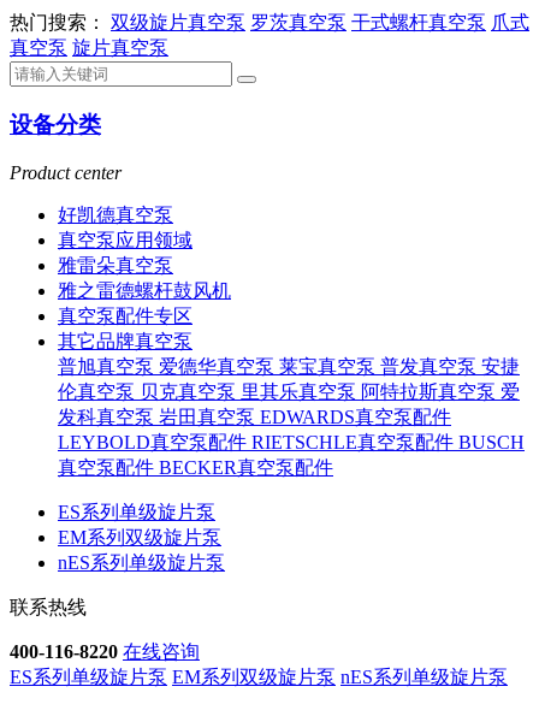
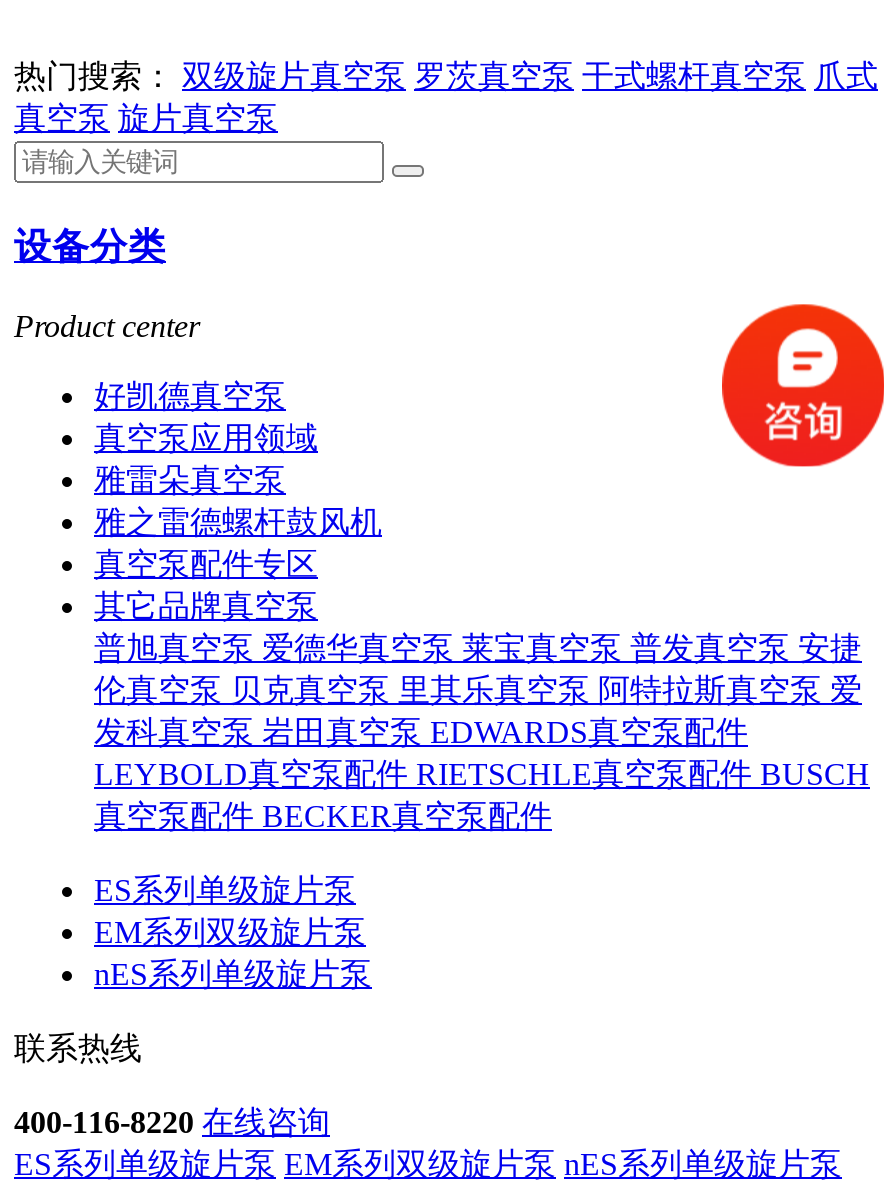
none -> [720,301,886,469] [image]

